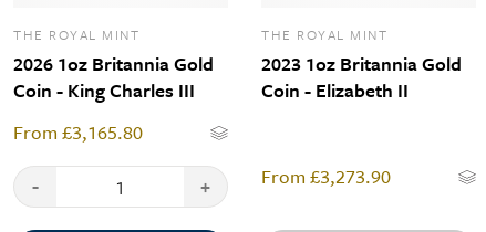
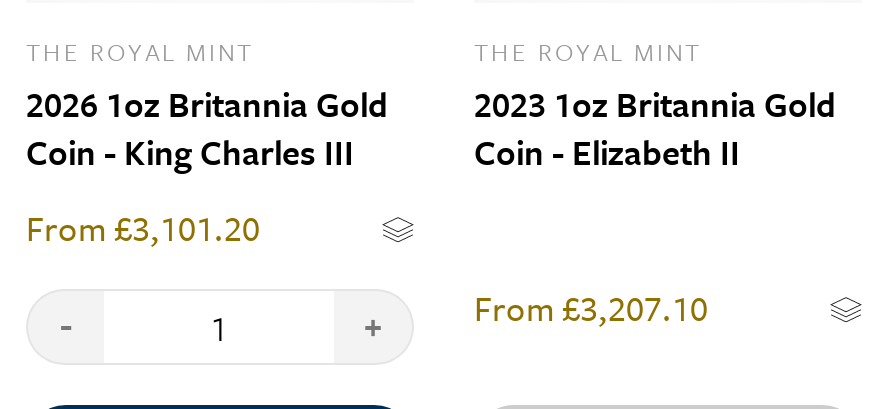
[13,118,143,146] From £3,165.80 -> [26,203,260,253] From £3,101.20
[261,162,391,190] From £3,273.90 -> [474,283,708,333] From £3,207.10

